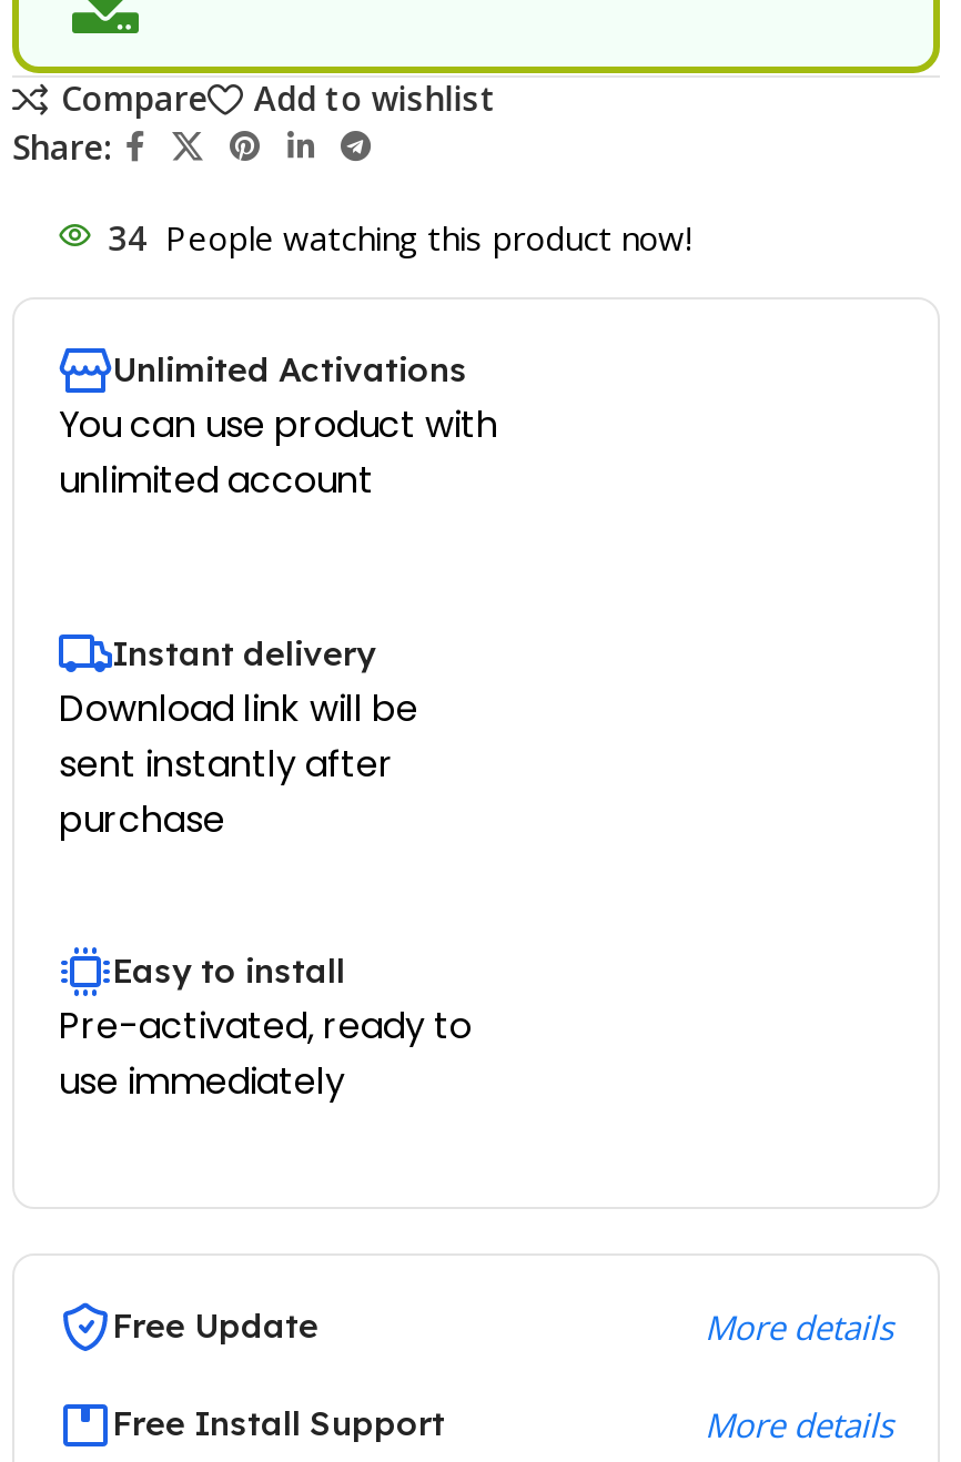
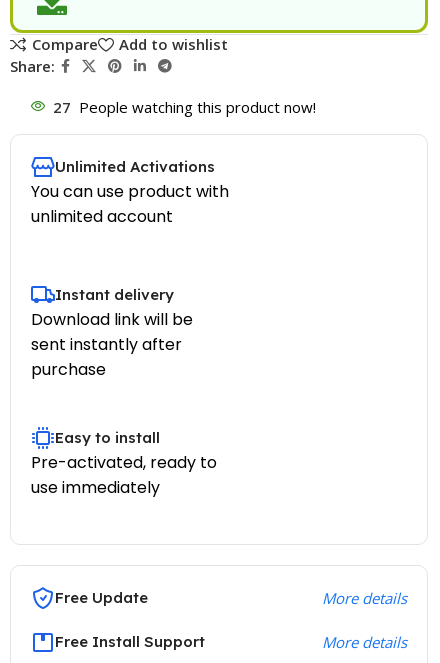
[108,215,691,260] 34 People watching this product now! -> [53,97,316,117] 27 People watching this product now!

